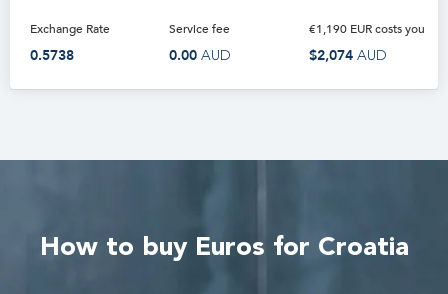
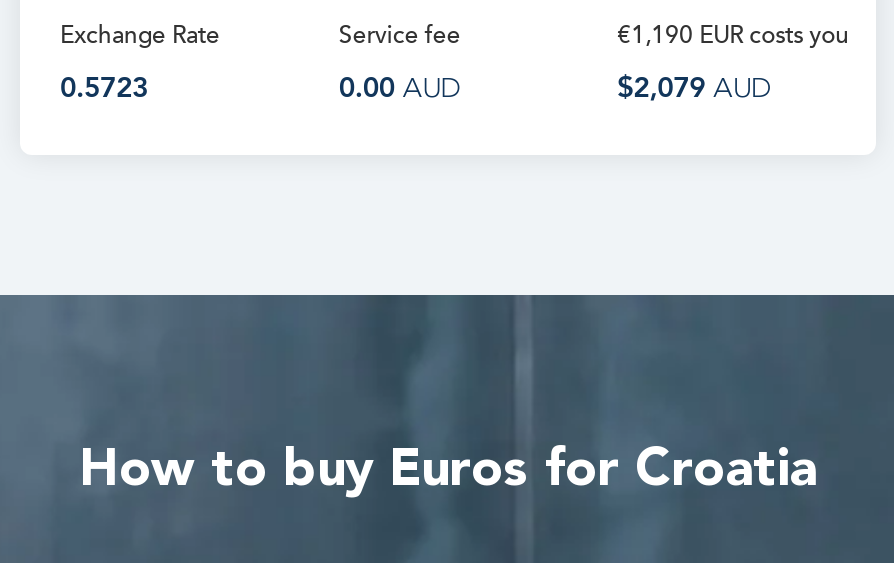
[30,46,74,64] 0.5738 -> [60,69,148,105] 0.5723
[309,46,387,64] $2,074 AUD -> [617,69,773,105] $2,079 AUD

